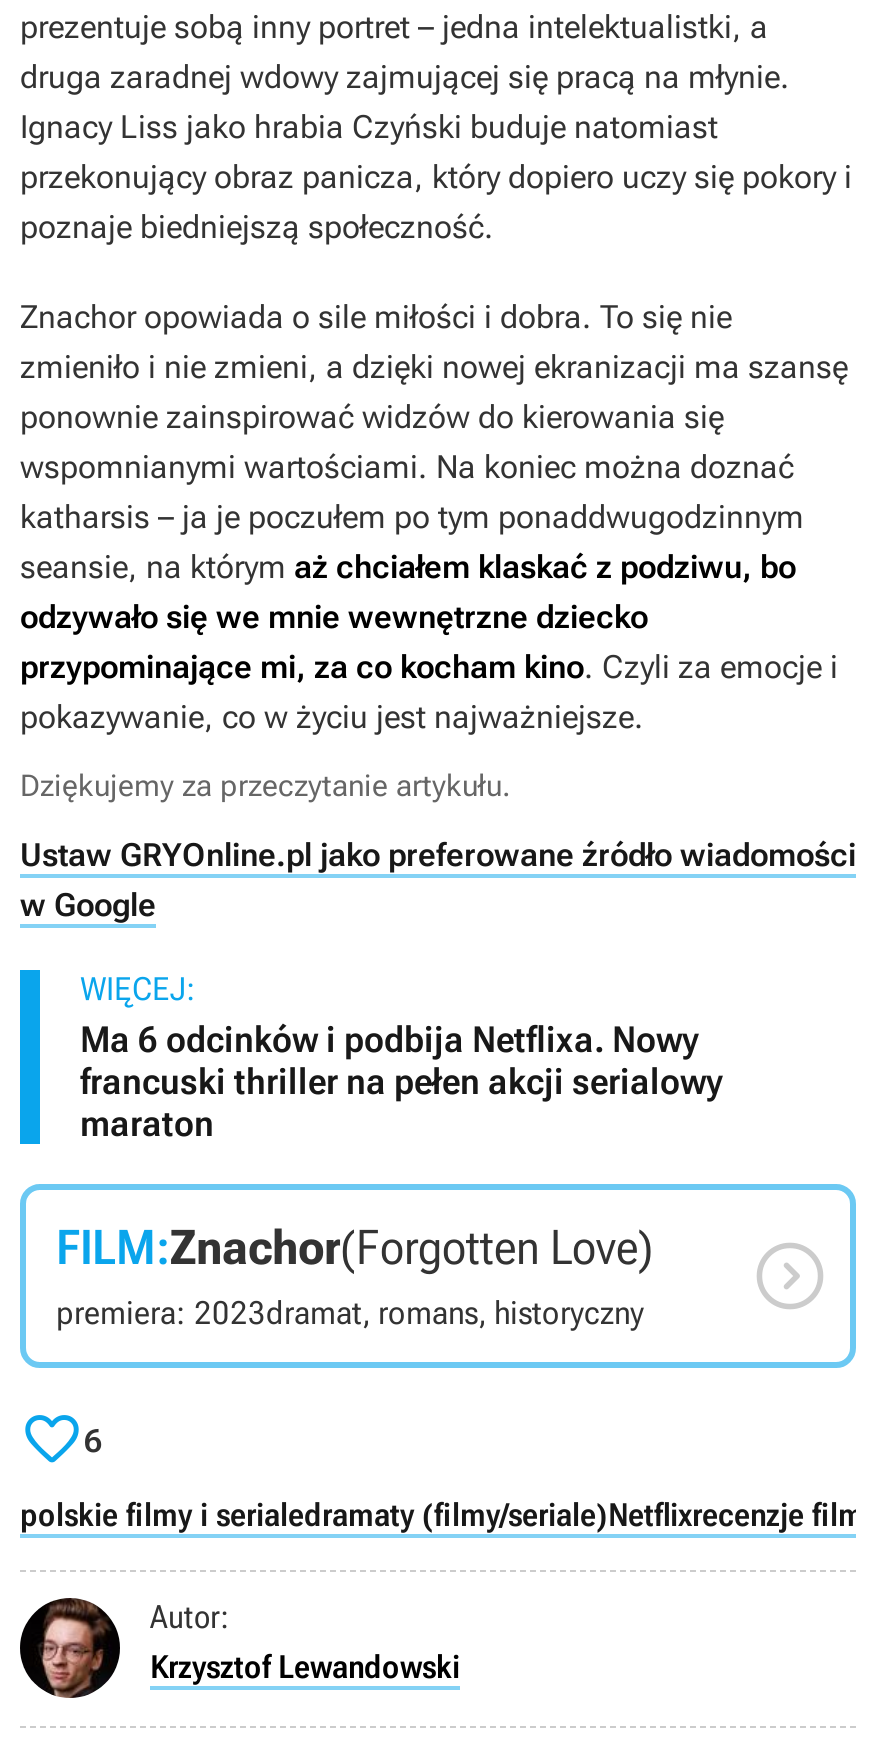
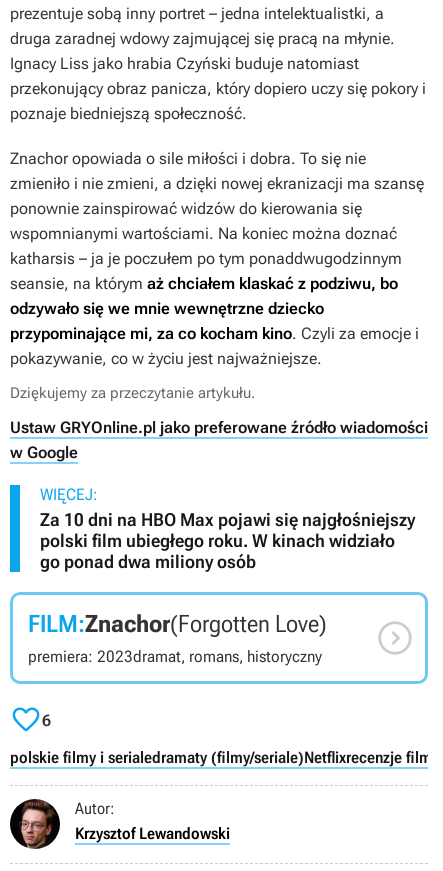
[80,1019,722,1145] Ma 6 odcinków i podbija Netflixa. Nowy | francuski thriller na pełen akcji serialowy | maraton -> [40,509,415,572] Za 10 dni na HBO Max pojawi się najgłośniejszy | polski film ubiegłego roku. W kinach widziało | go ponad dwa miliony osób

